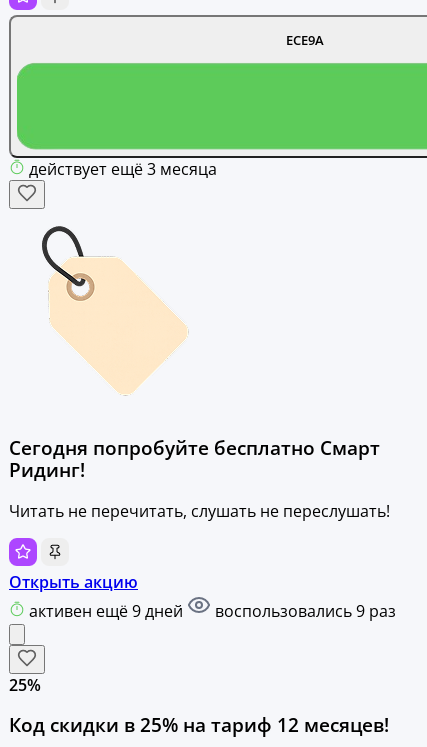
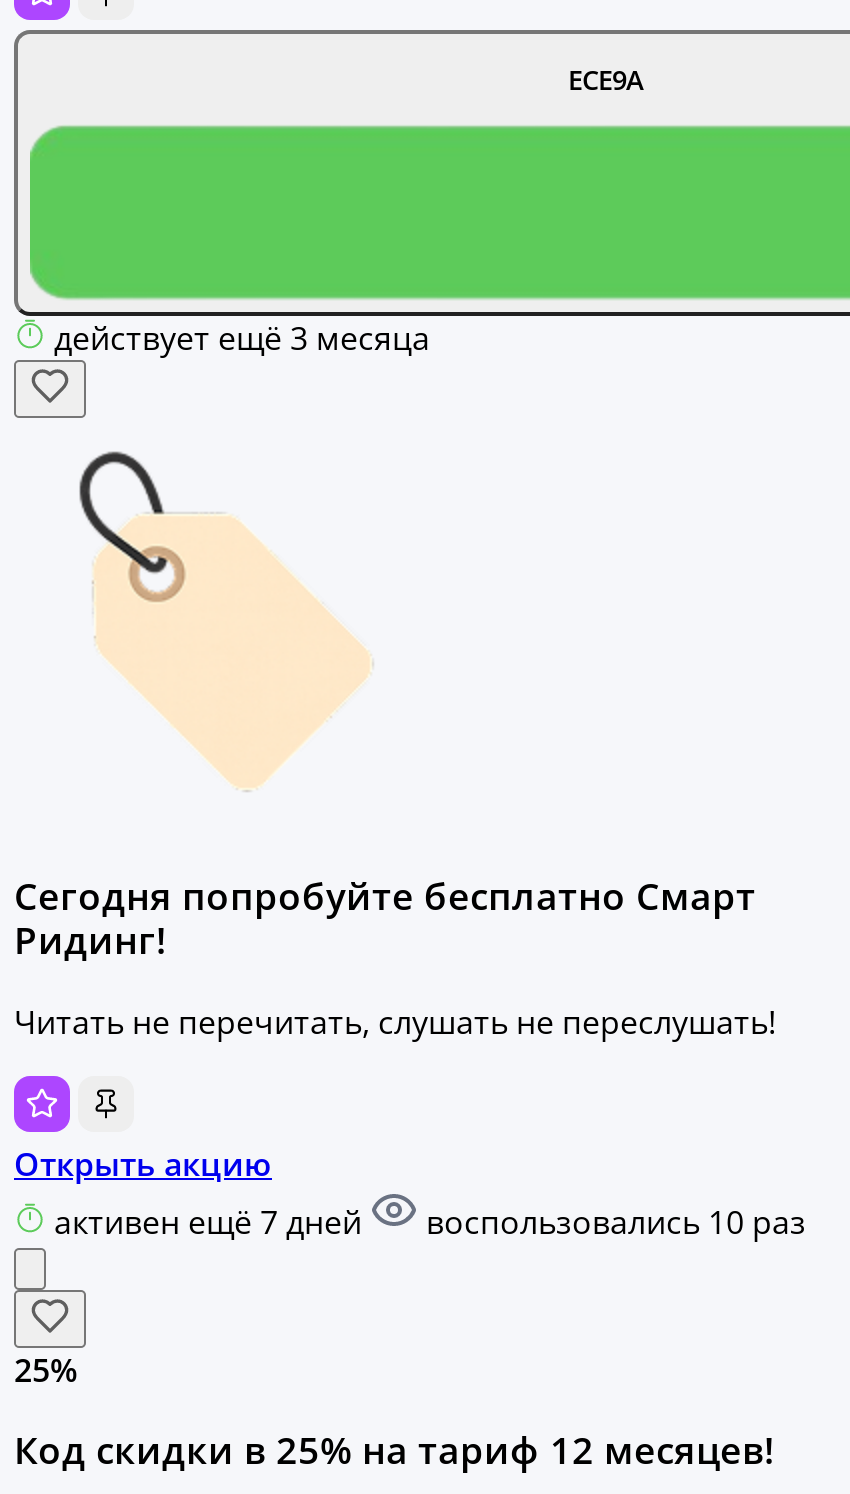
[29,600,187,622] активен ещё 9 дней -> [54,1199,370,1243] активен ещё 7 дней
[211,600,396,622] воспользовались 9 раз -> [418,1199,806,1243] воспользовались 10 раз

